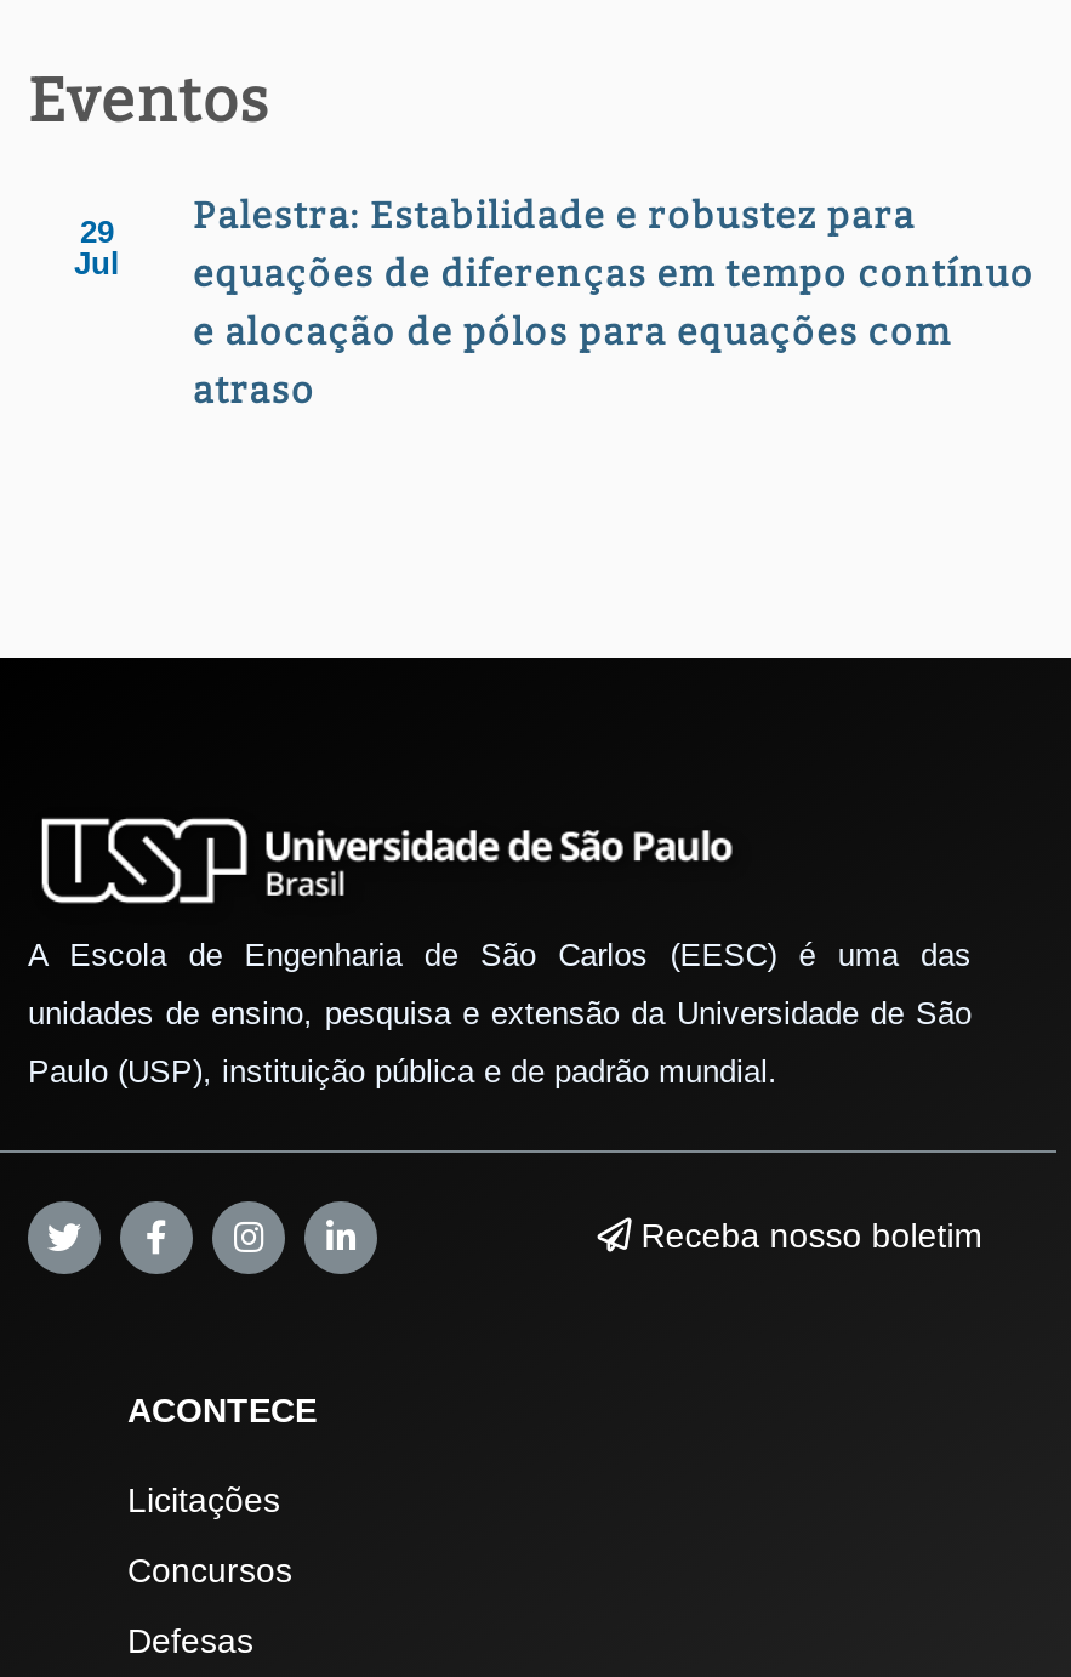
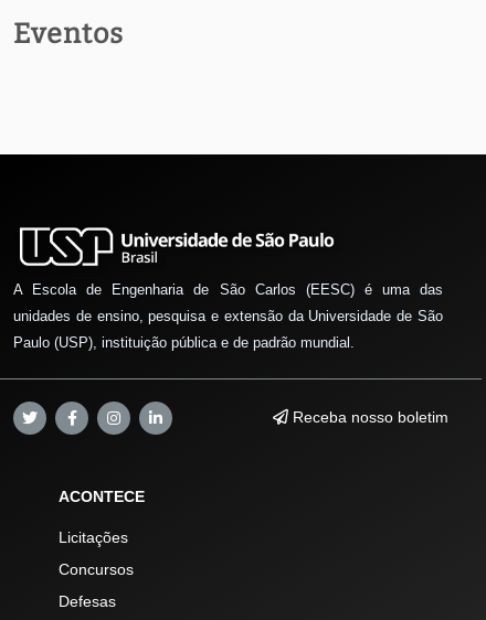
[193,195,1035,414] Palestra: Estabilidade e robustez para | equações de diferenças em tempo contínuo | e alocação de pólos para equações com | atraso -> none
[74,215,120,282] 29 | Jul -> none

